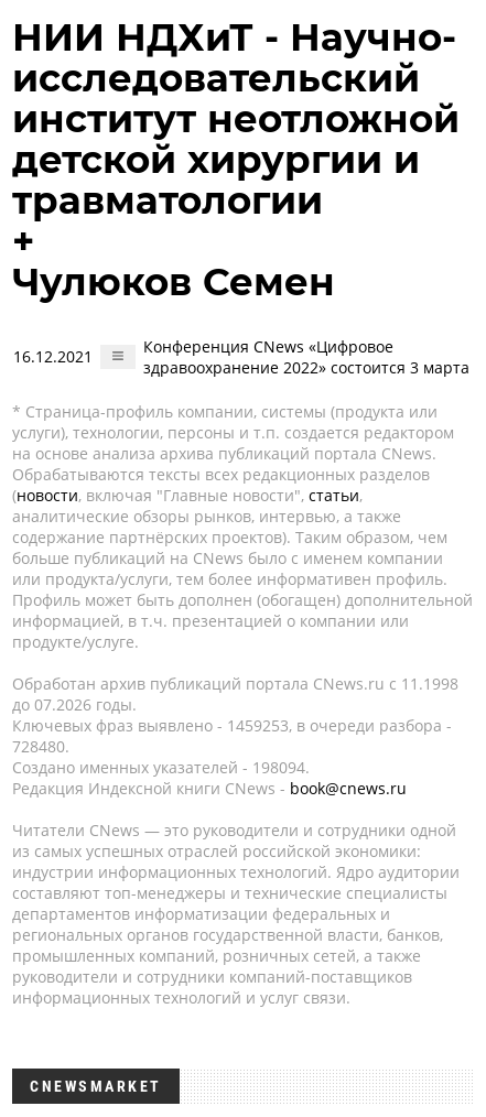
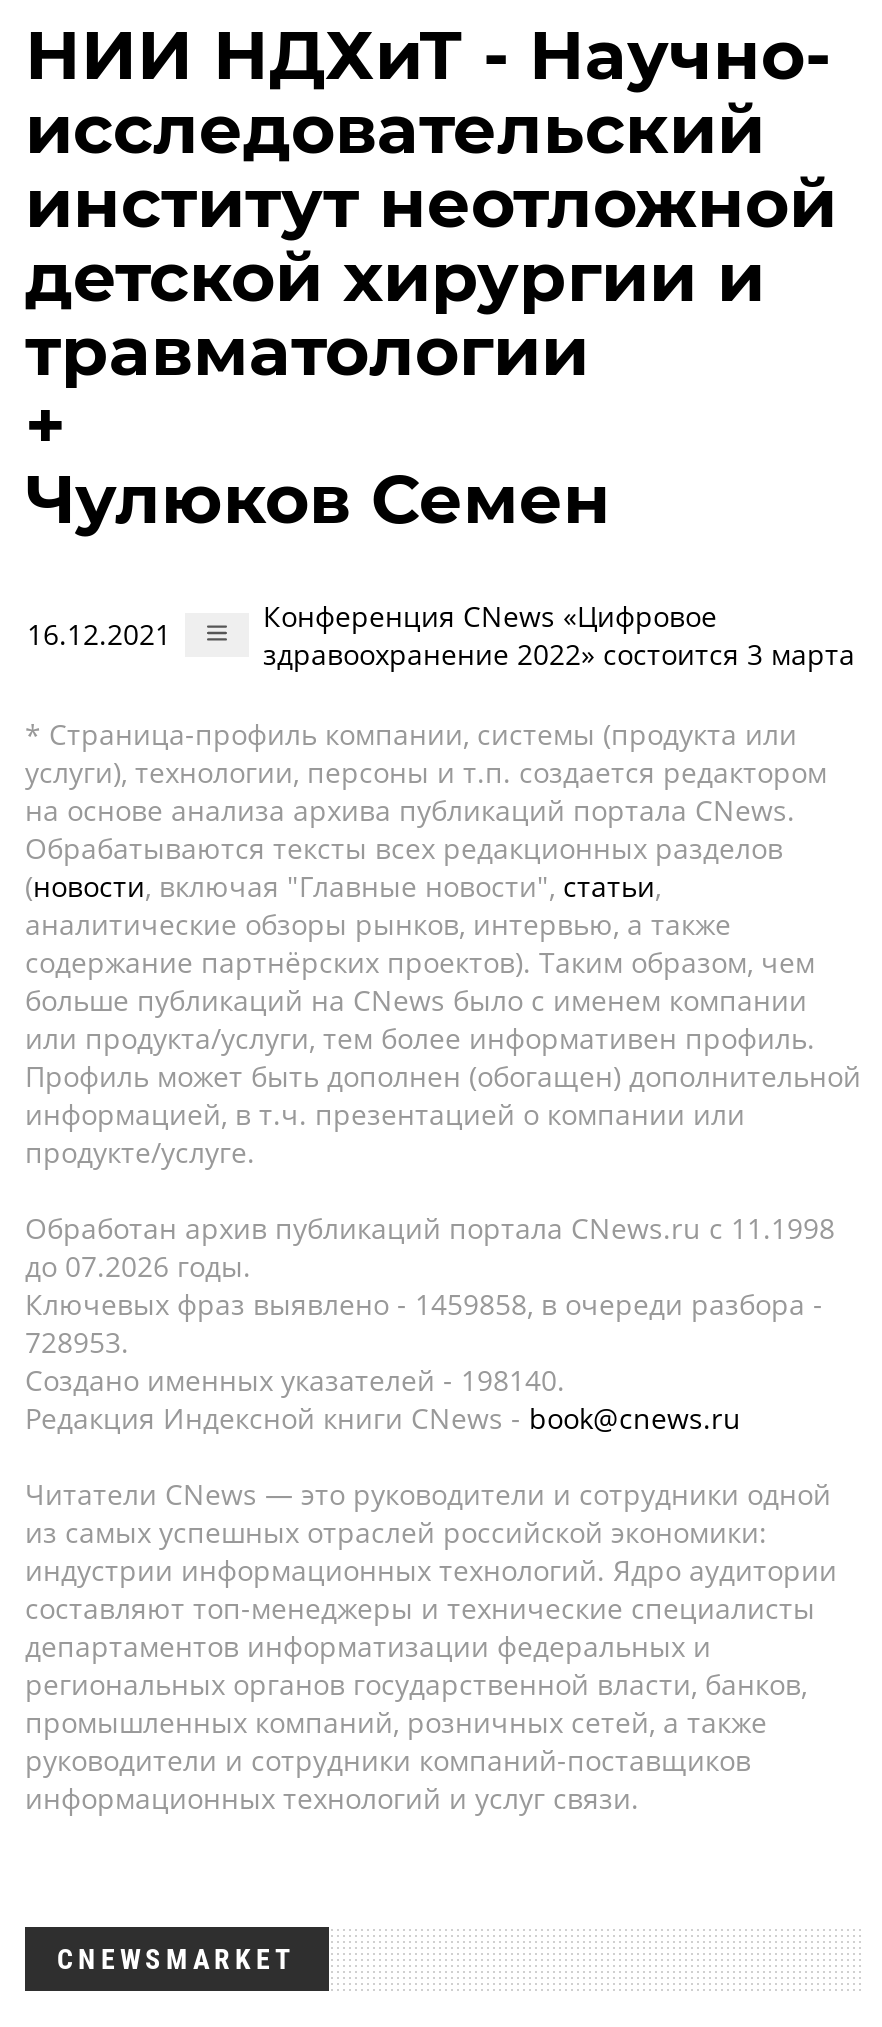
[12,715,452,736] Ключевых фраз выявлено - 1459253, в очереди разбора - -> [25,1285,823,1323] Ключевых фраз выявлено - 1459858, в очереди разбора -
[12,736,69,757] 728480. -> [25,1323,129,1361] 728953.
[12,757,310,778] Создано именных указателей - 198094. -> [25,1361,565,1399] Создано именных указателей - 198140.

